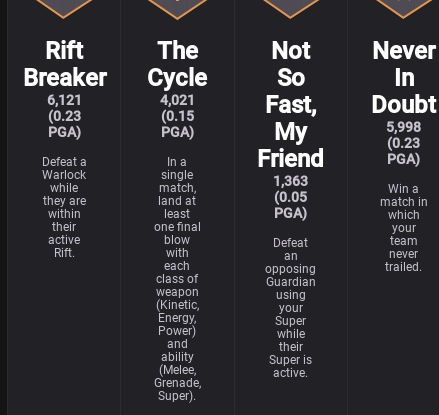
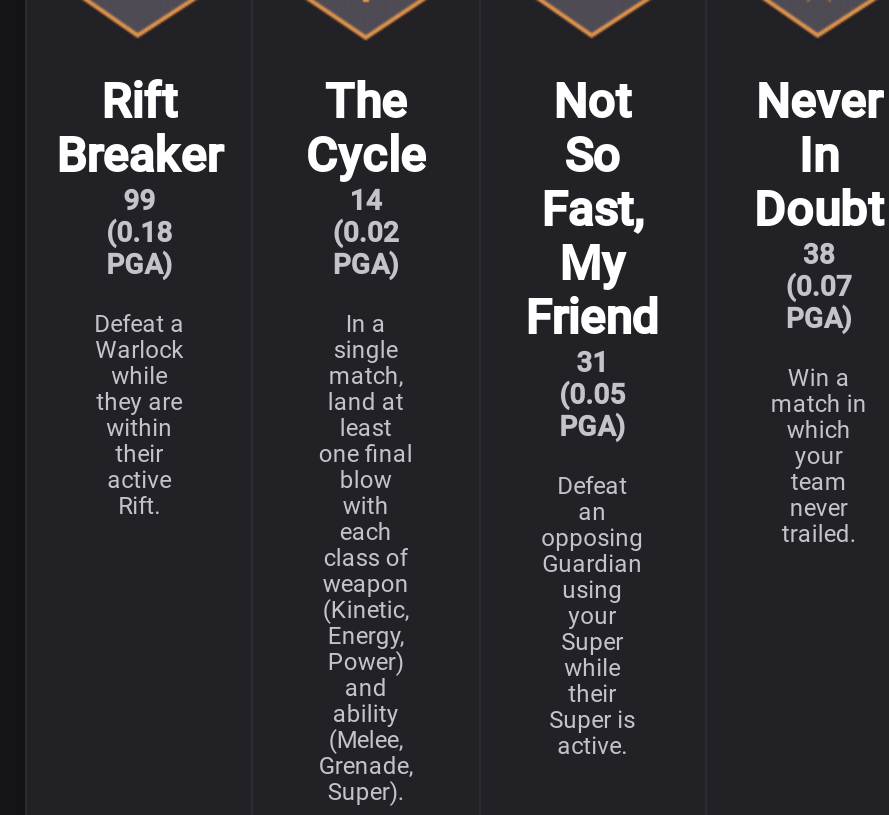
[47,92,82,108] 6,121 -> [123,184,155,216] 99
[160,92,195,108] 4,021 -> [350,184,382,216] 14
[48,108,81,124] (0.23 -> [106,216,172,248] (0.18
[161,108,194,124] (0.15 -> [333,216,399,248] (0.02
[386,119,421,135] 5,998 -> [803,238,835,270] 38
[387,135,420,151] (0.23 -> [786,270,852,302] (0.07
[273,173,308,189] 1,363 -> [576,346,608,378] 31

